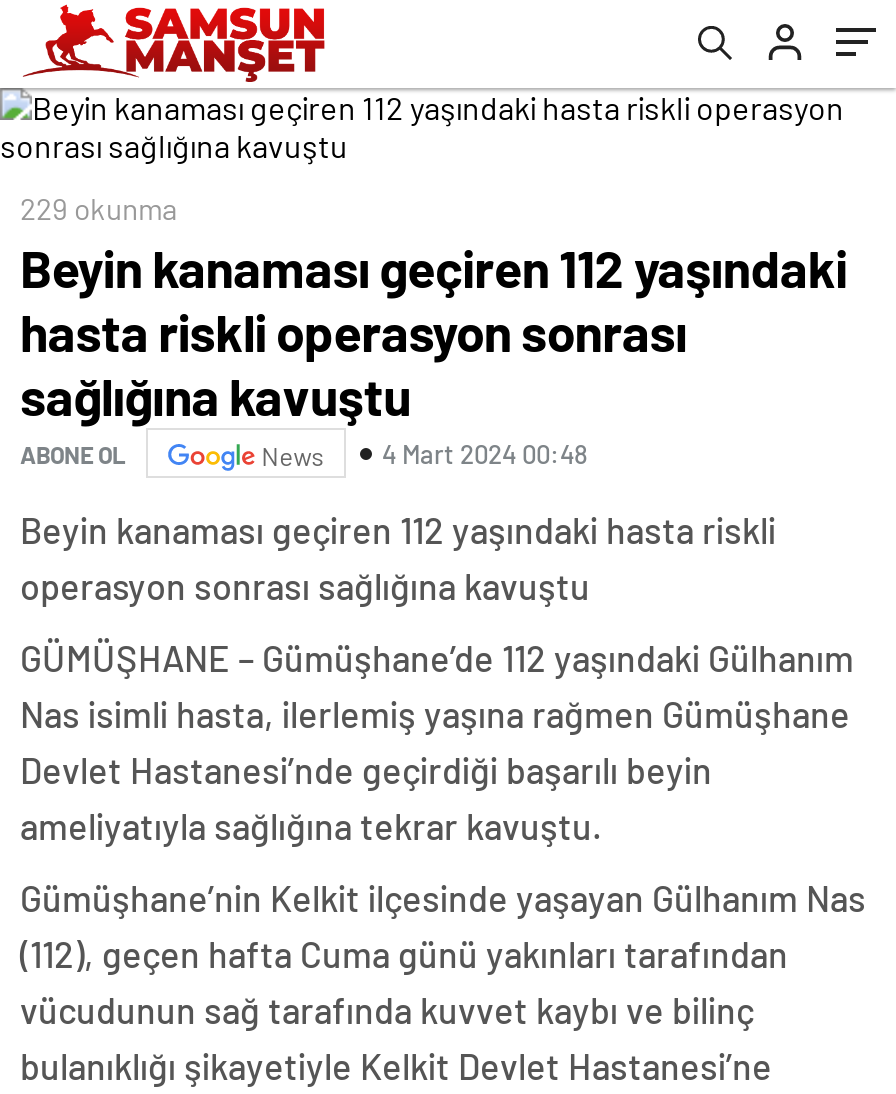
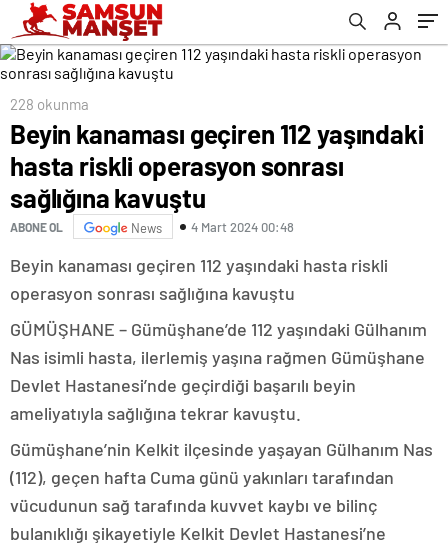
[20,190,178,226] 229 okunma -> [10,95,89,113] 228 okunma

